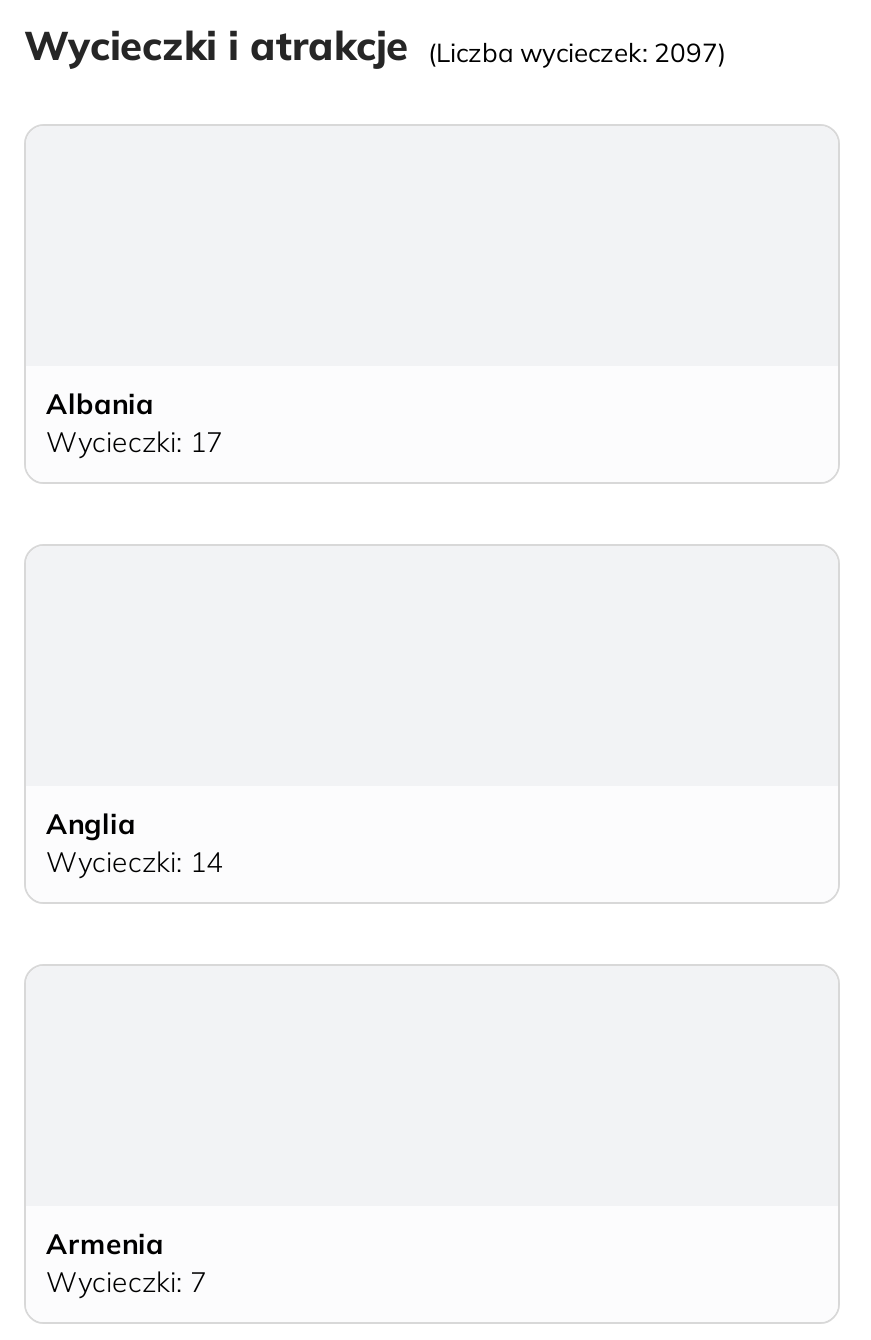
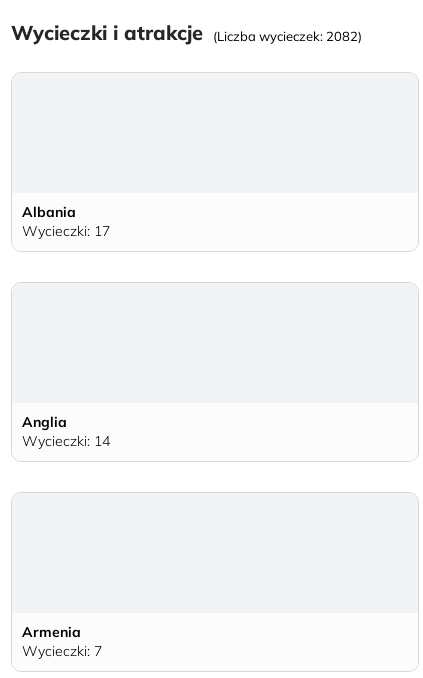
[428,36,726,68] (Liczba wycieczek: 2097) -> [213,28,362,44] (Liczba wycieczek: 2082)

